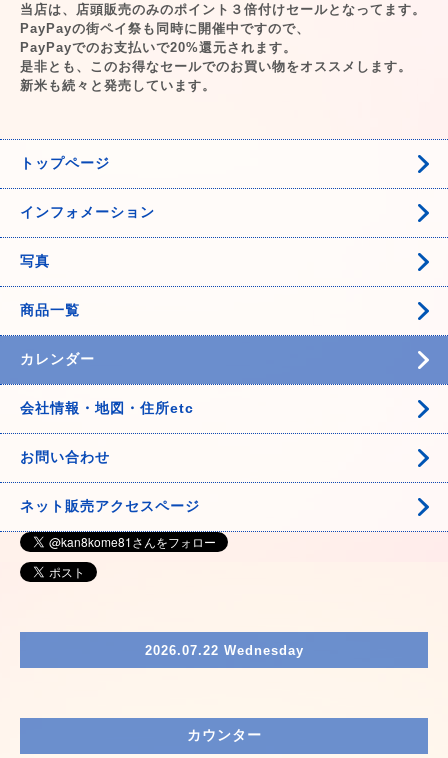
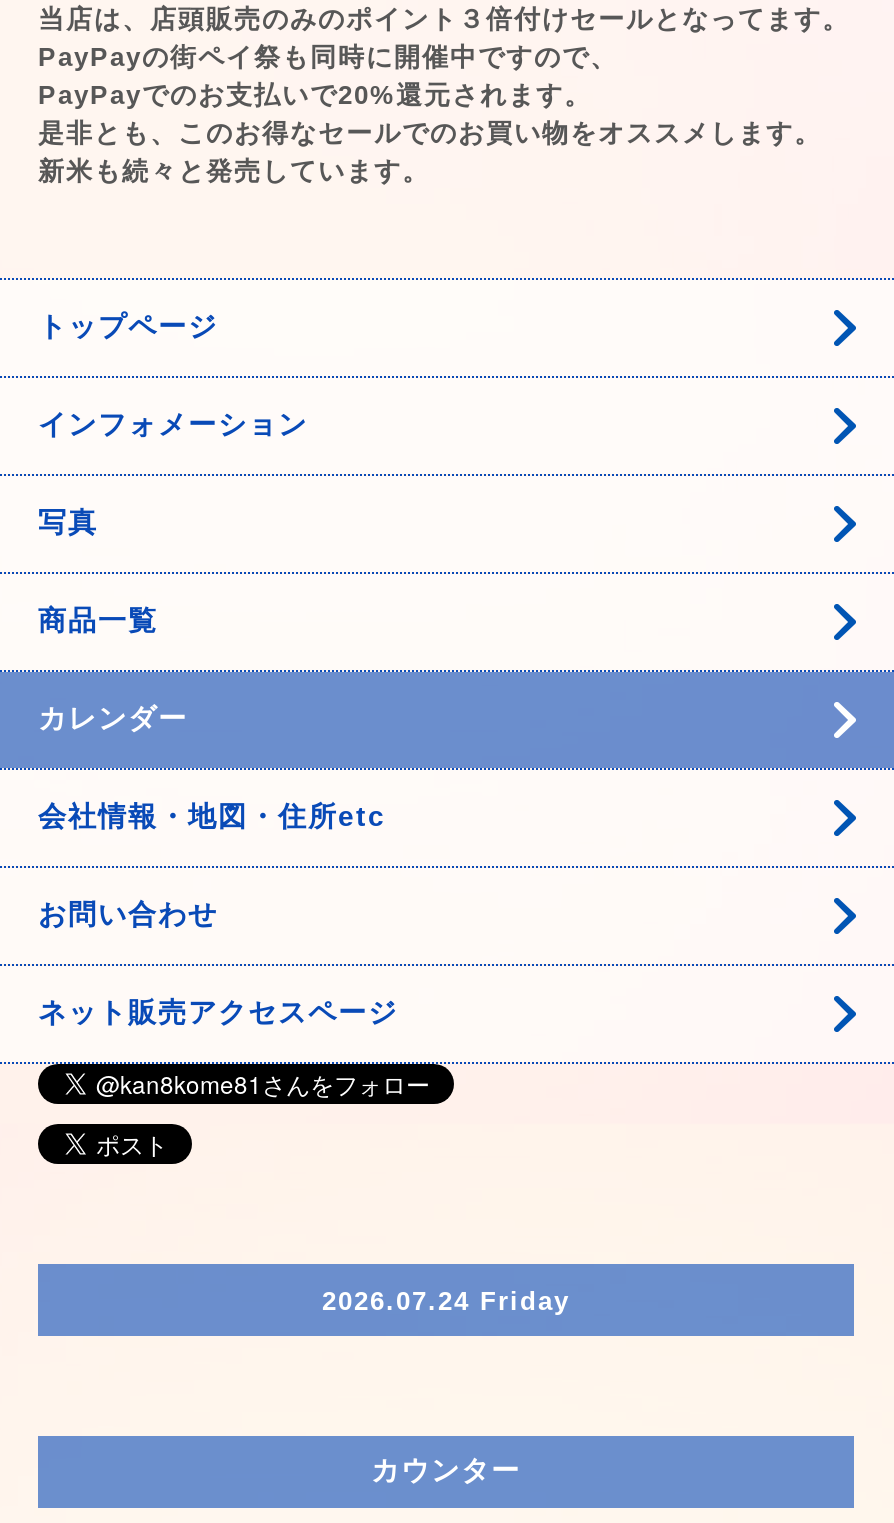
[144,642,303,657] 2026.07.22 Wednesday -> [322,1285,570,1315] 2026.07.24 Friday

